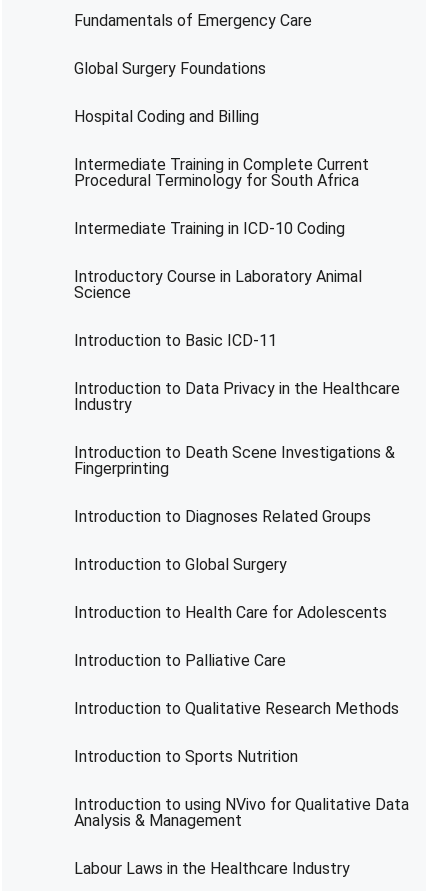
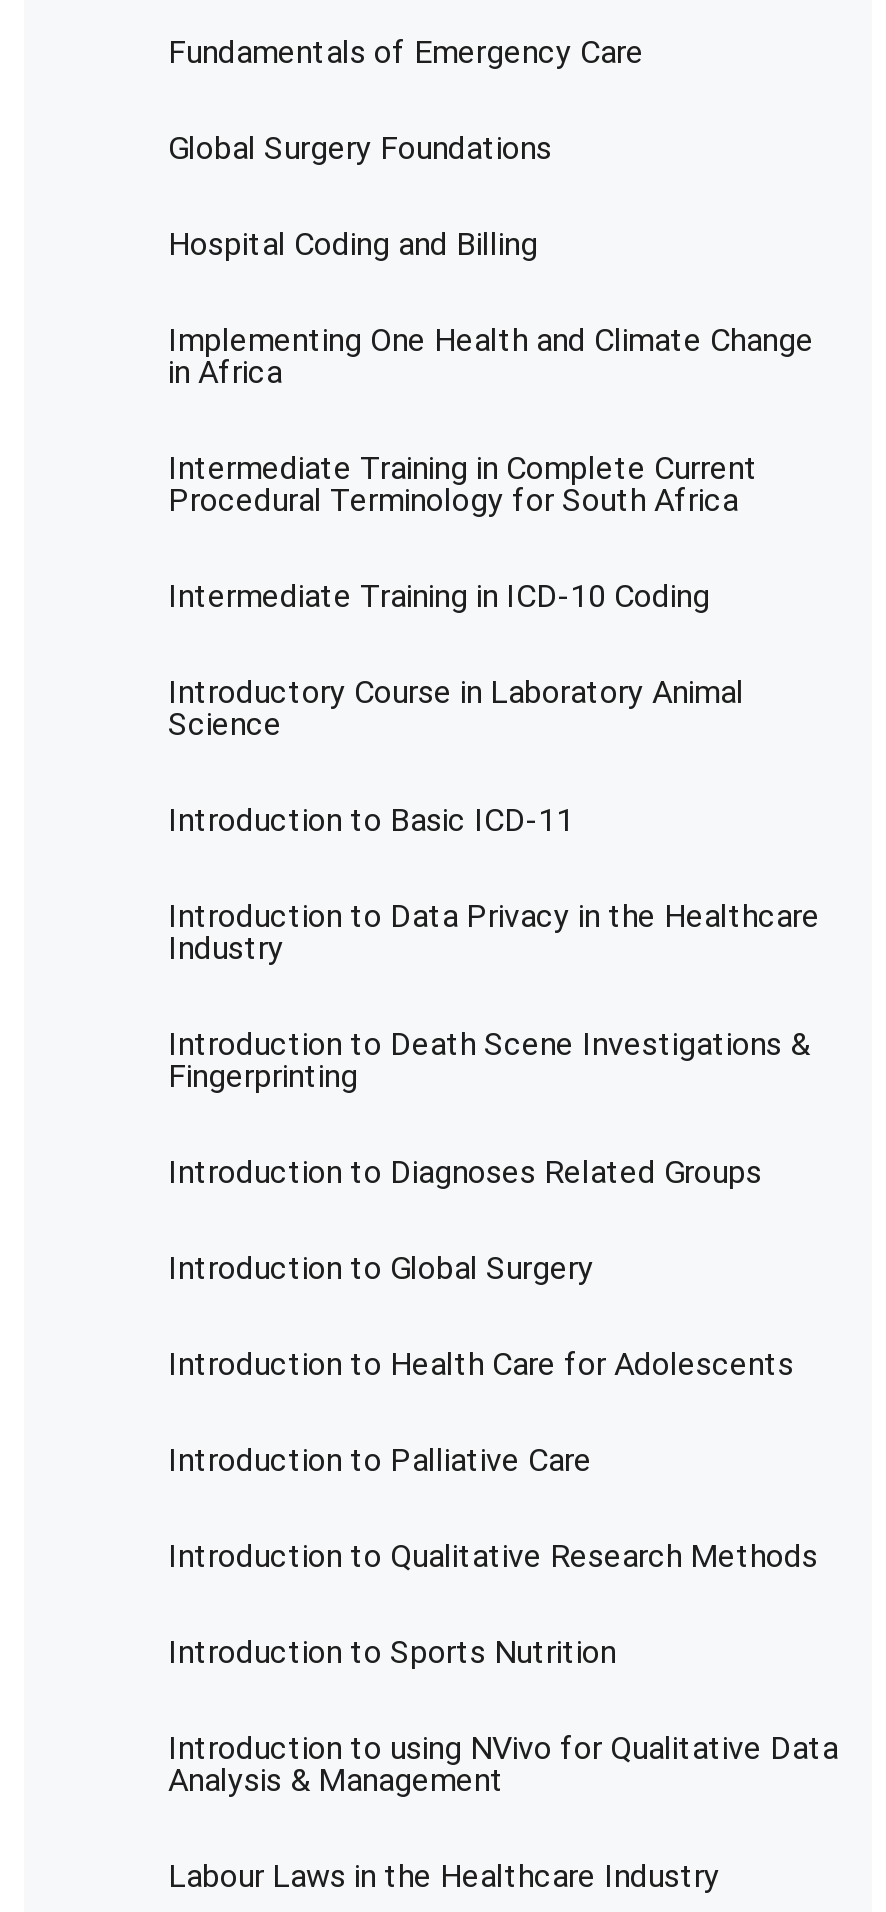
none -> [168,321,814,391] Implementing One Health and Climate Change | in Africa

